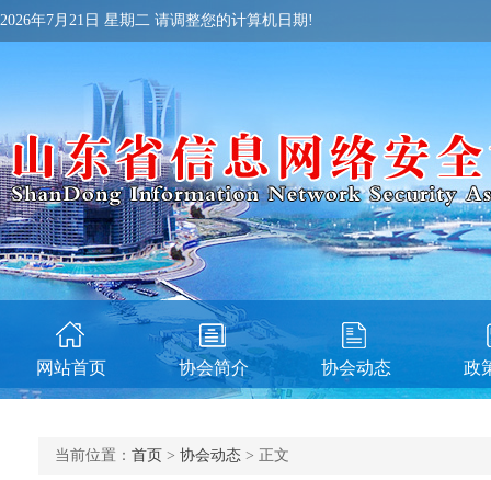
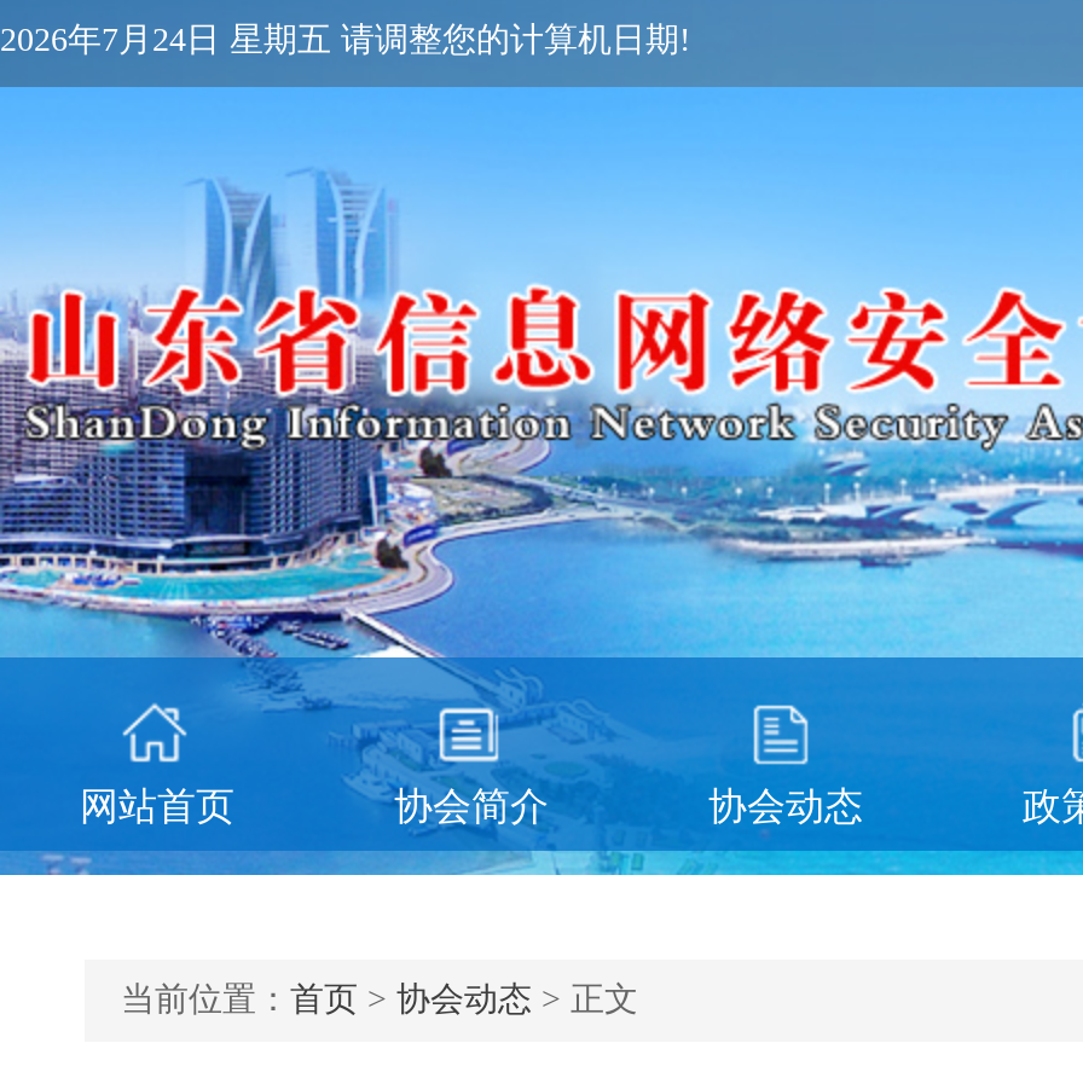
[0,12,313,28] 2026年7月21日 星期二 请调整您的计算机日期! -> [0,22,691,58] 2026年7月24日 星期五 请调整您的计算机日期!

